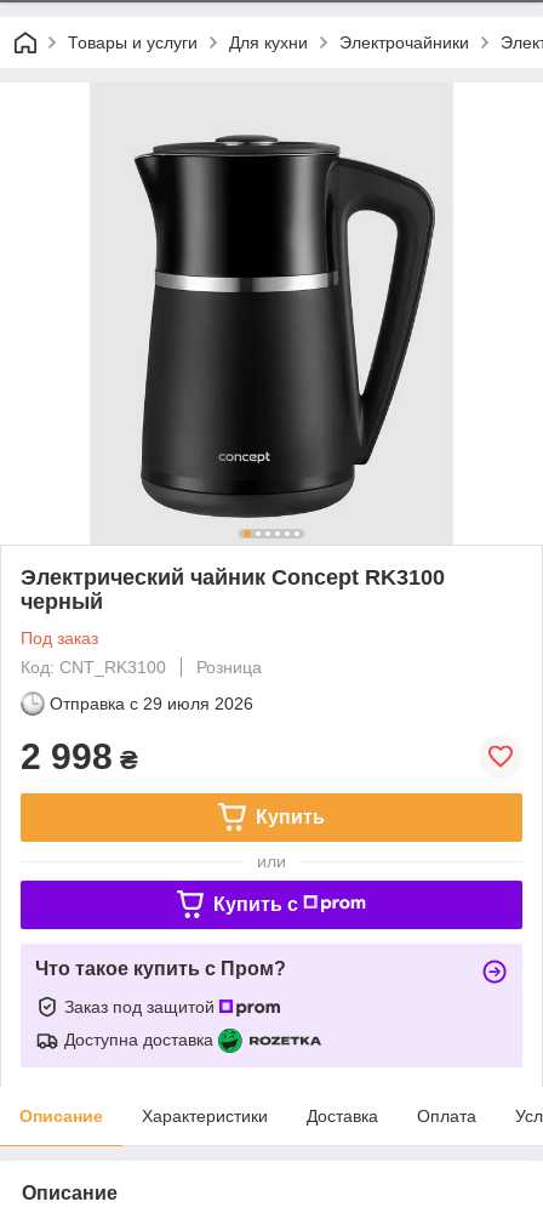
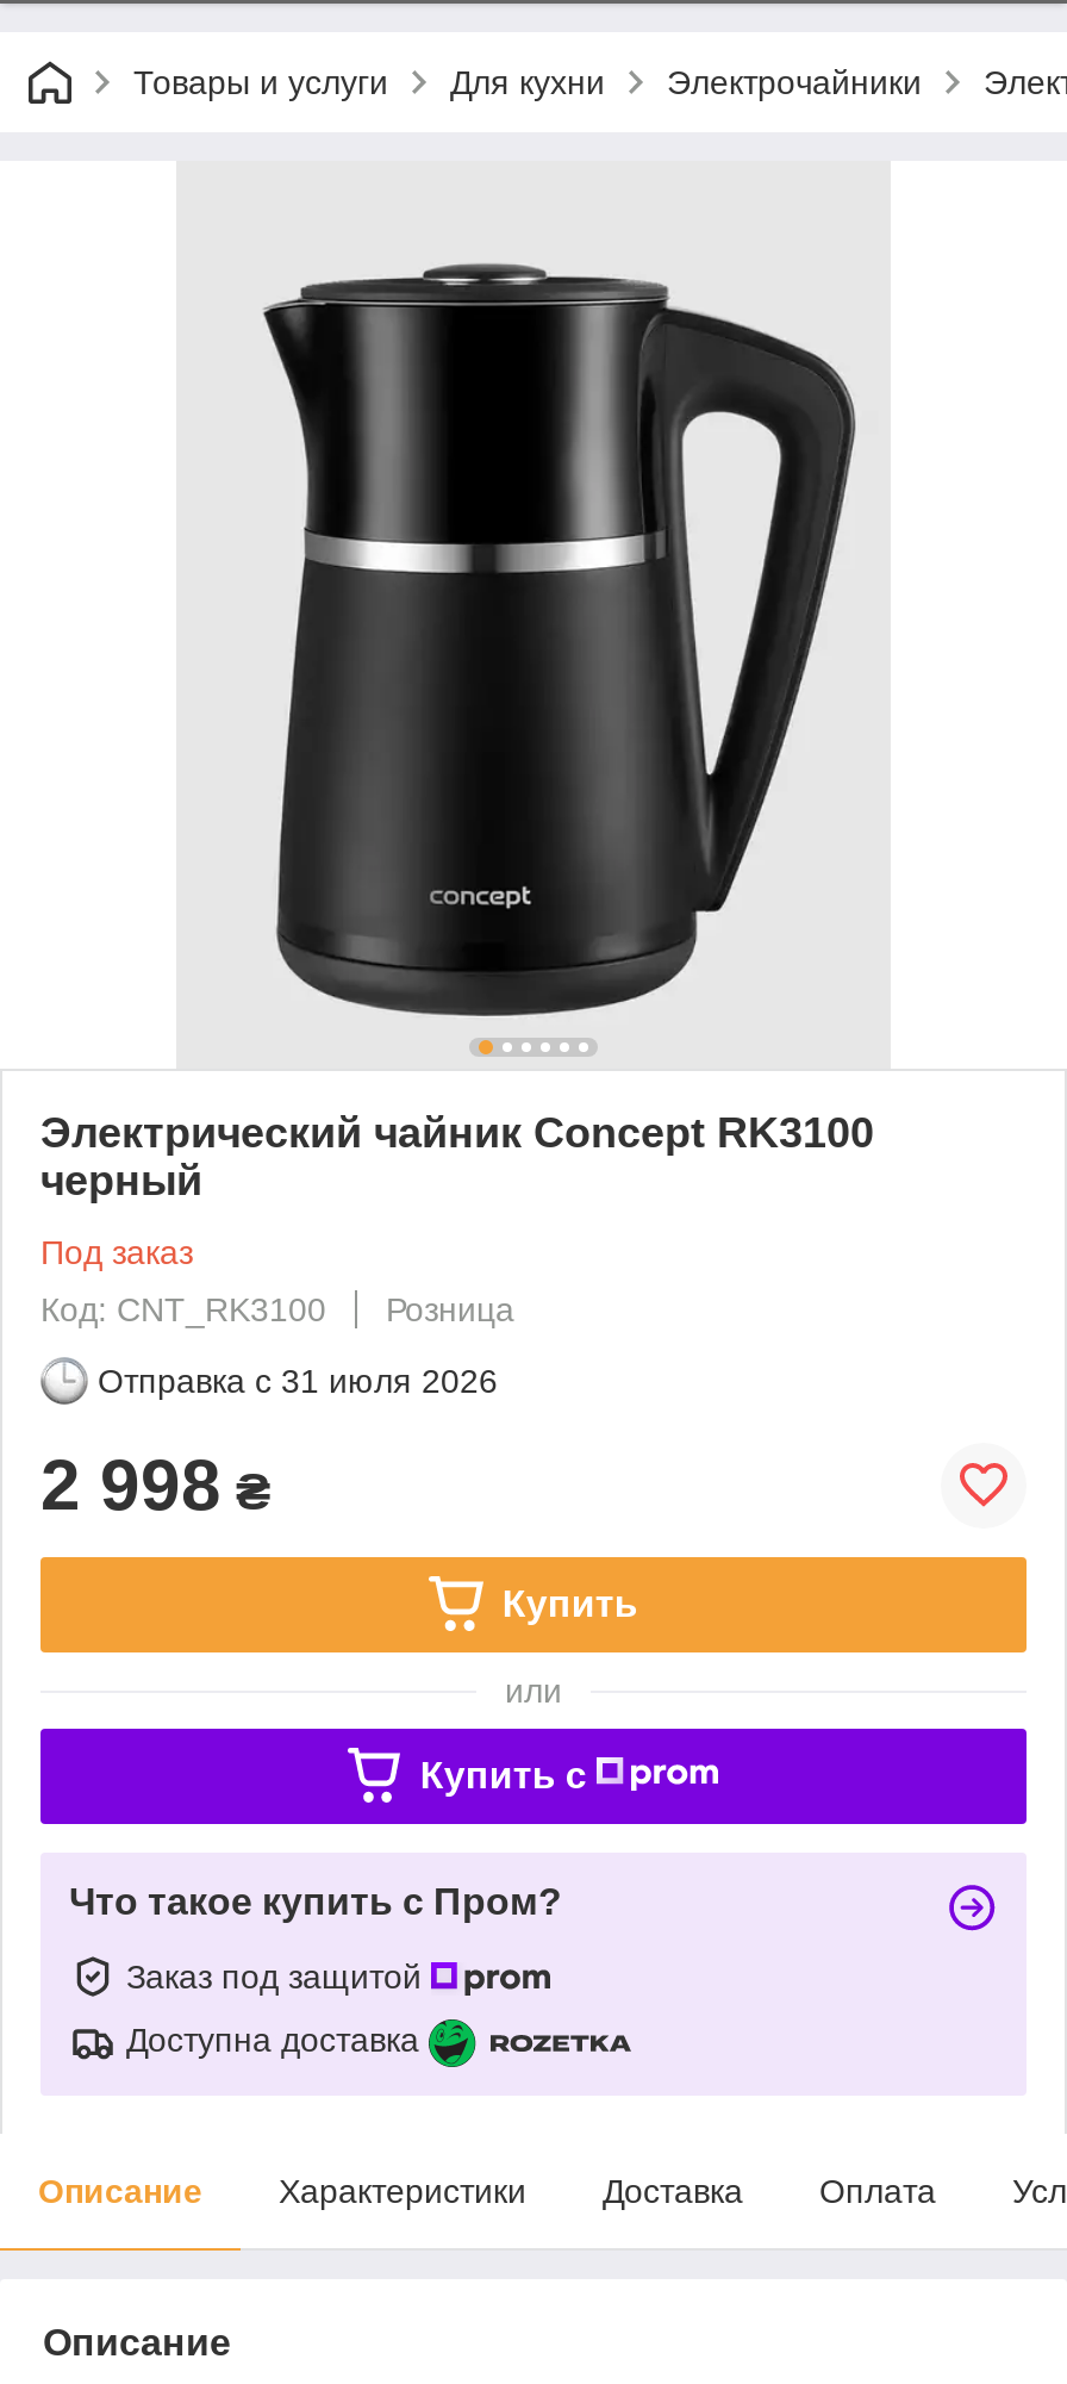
[50,694,253,713] Отправка с 29 июля 2026 -> [98,1361,498,1399] Отправка с 31 июля 2026

